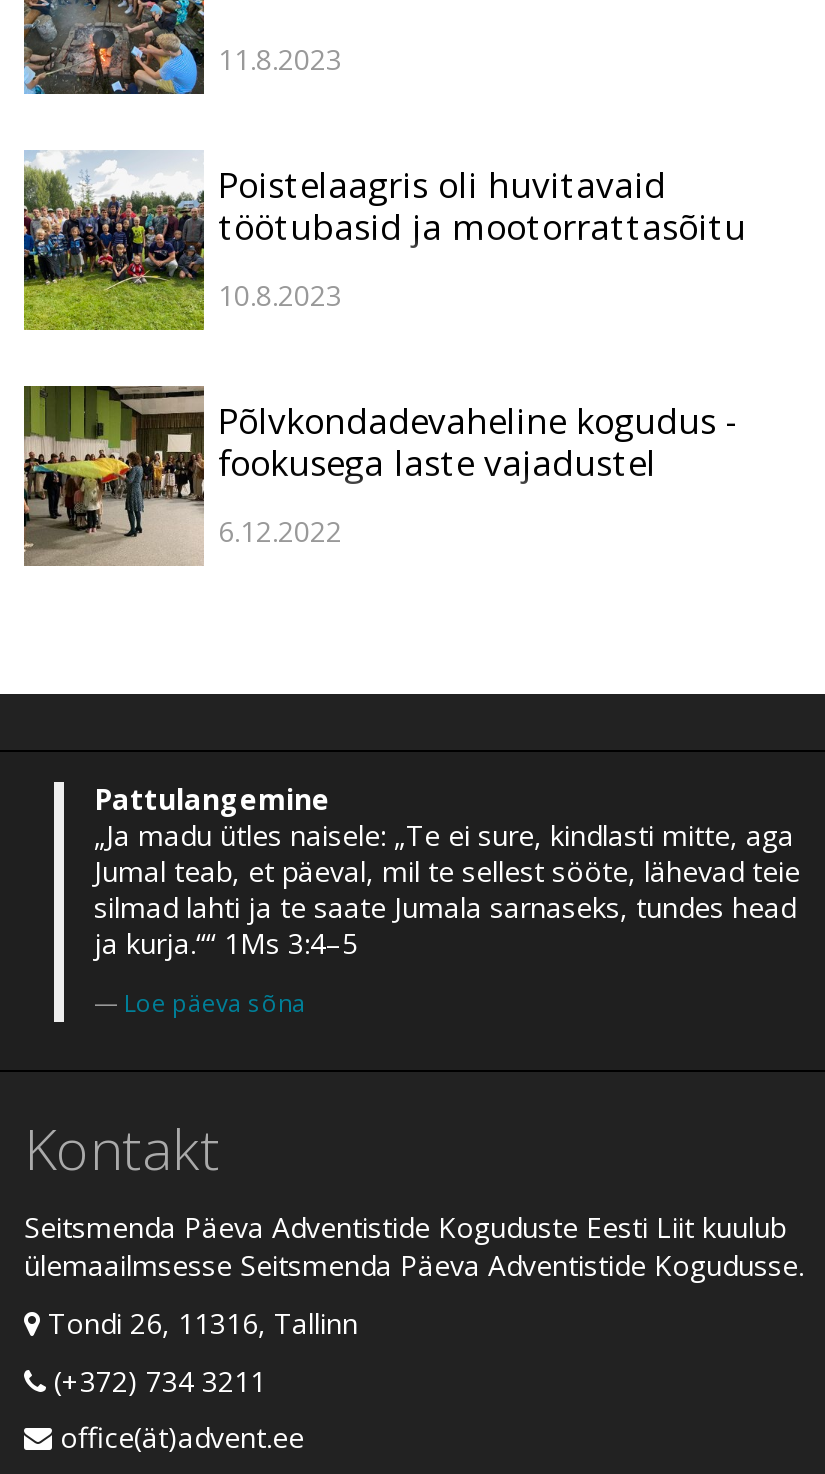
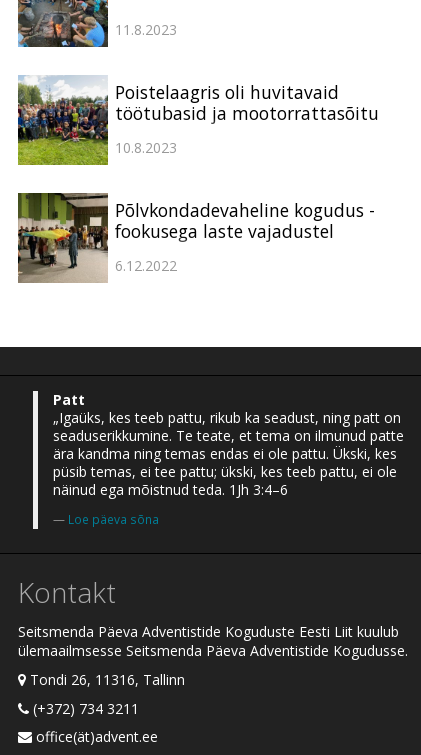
[94,780,800,962] Pattulangemine | „Ja madu ütles naisele: „Te ei sure, kindlasti mitte, aga | Jumal teab, et päeval, mil te sellest sööte, lähevad teie | silmad lahti ja te saate Jumala sarnaseks, tundes head | ja kurja.““ 1Ms 3:4–5 -> [53,390,404,499] Patt | „Igaüks, kes teeb pattu, rikub ka seadust, ning patt on | seaduserikkumine. Te teate, et tema on ilmunud patte | ära kandma ning temas endas ei ole pattu. Ükski, kes | püsib temas, ei tee pattu; ükski, kes teeb pattu, ei ole | näinud ega mõistnud teda. 1Jh 3:4–6

